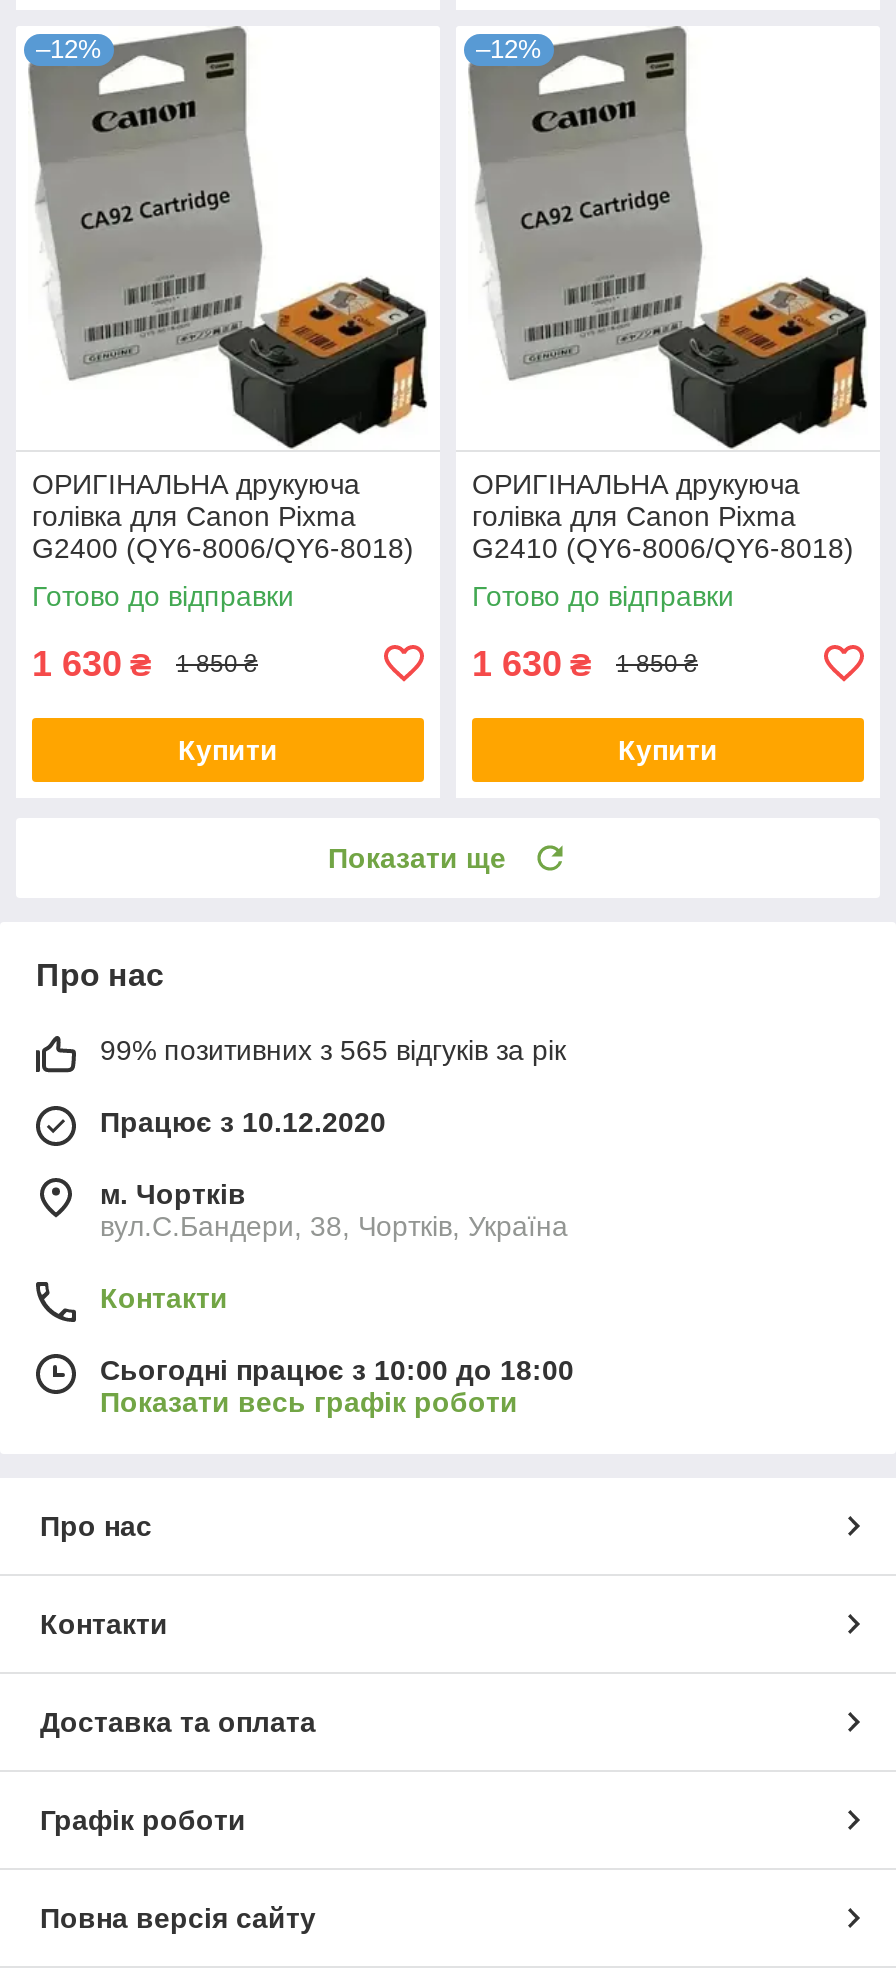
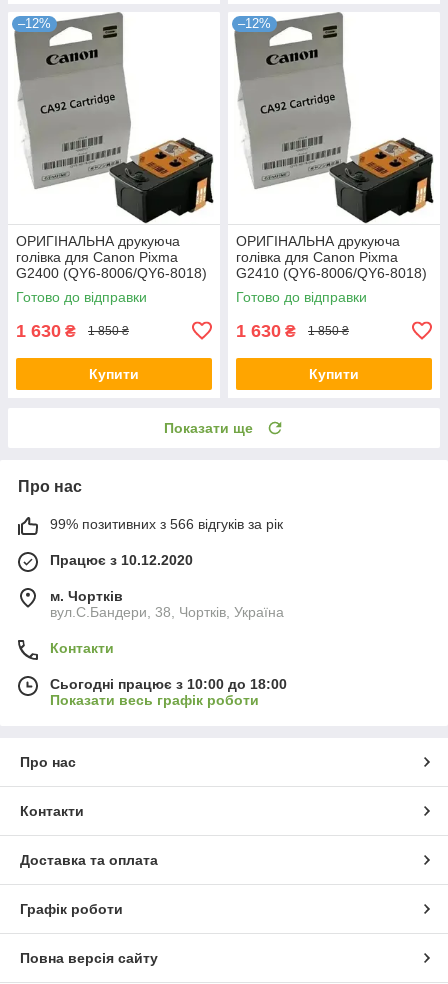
[100,1034,566,1066] 99% позитивних з 565 відгуків за рік -> [50,516,283,532] 99% позитивних з 566 відгуків за рік

